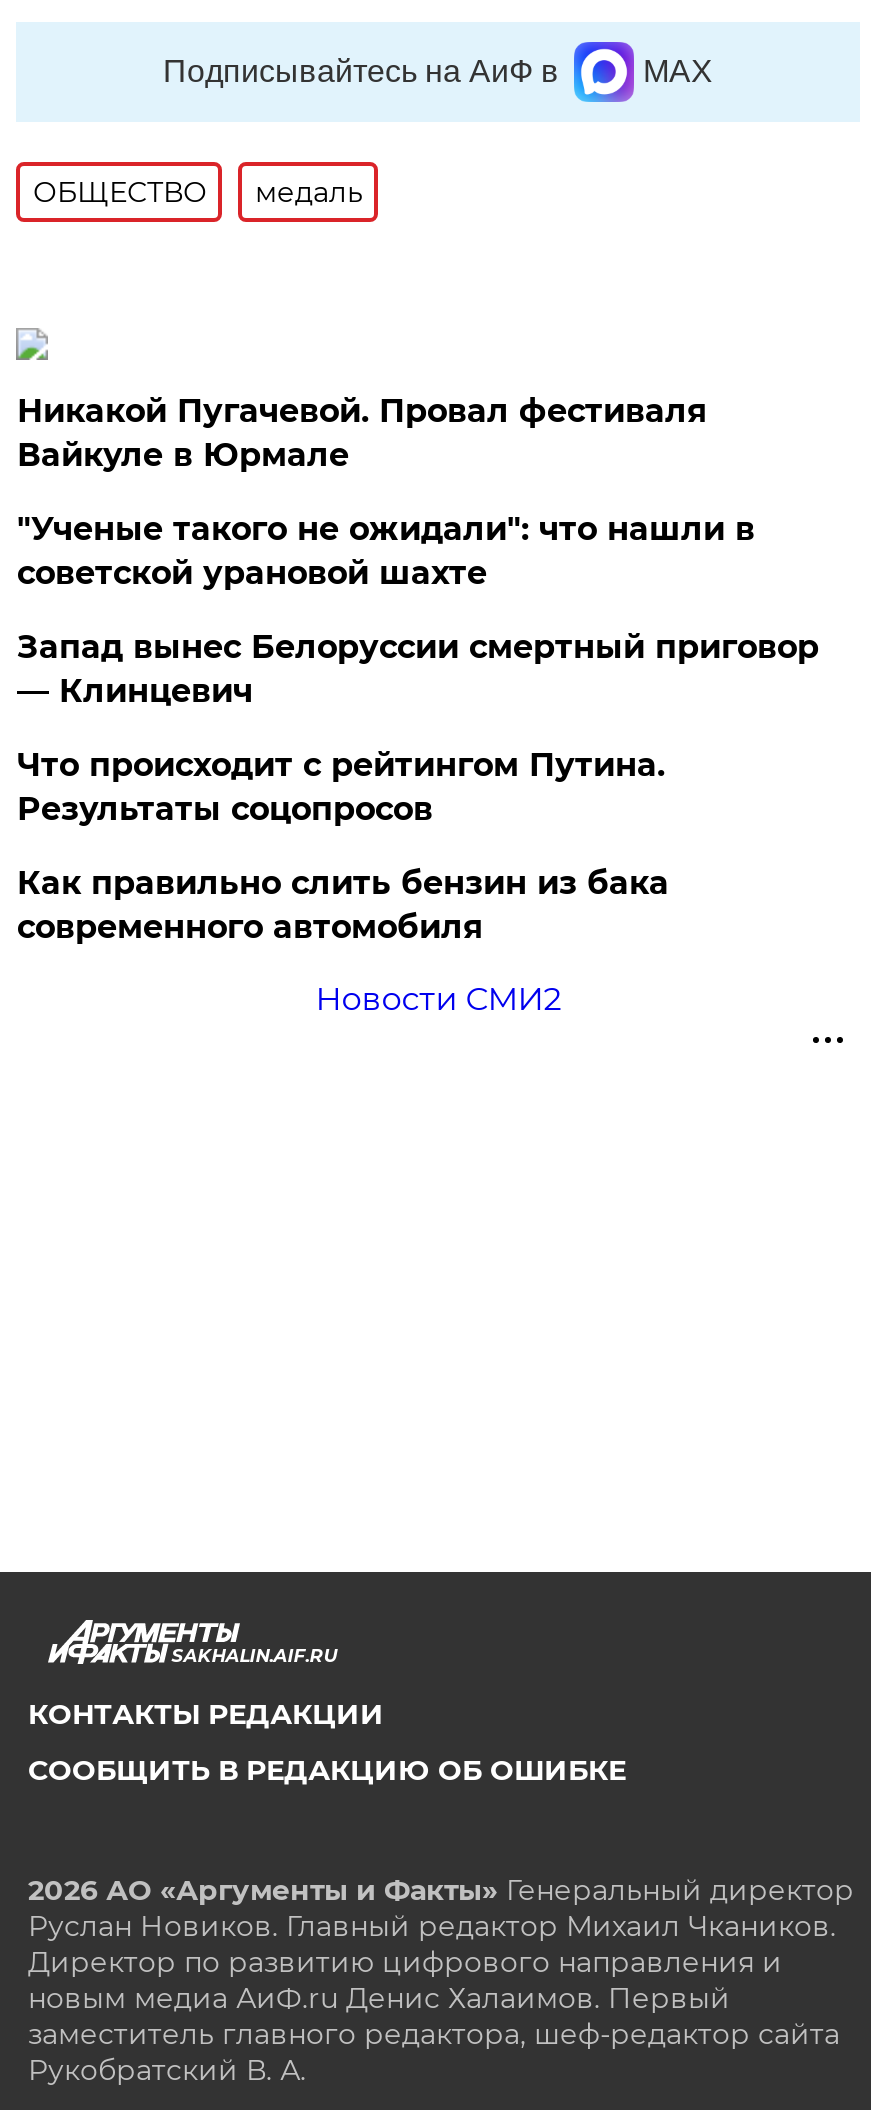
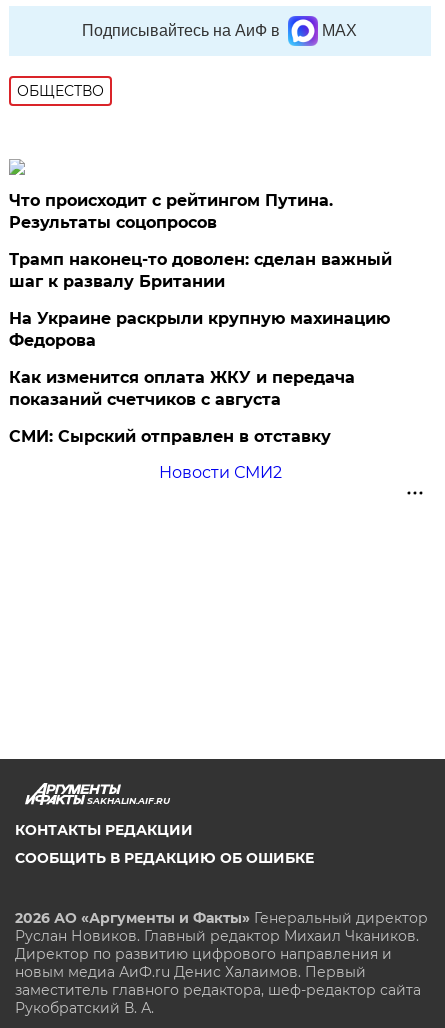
[255,174,363,210] медаль -> none
[17,392,819,710] Никакой Пугачевой. Провал фестиваля | Вайкуле в Юрмале | "Ученые такого не ожидали": что нашли в | советской урановой шахте | Запад вынес Белоруссии смертный приговор | — Клинцевич -> none
moved [17,746,665,828] -> [9,191,333,232]: Что происходит с рейтингом Путина. | Результаты соцопросов
[17,864,669,946] Как правильно слить бензин из бака | современного автомобиля -> [9,250,392,446] Трамп наконец-то доволен: сделан важный | шаг к развалу Британии | На Украине раскрыли крупную махинацию | Федорова | Как изменится оплата ЖКУ и передача | показаний счетчиков с августа | СМИ: Сырский отправлен в отставку

